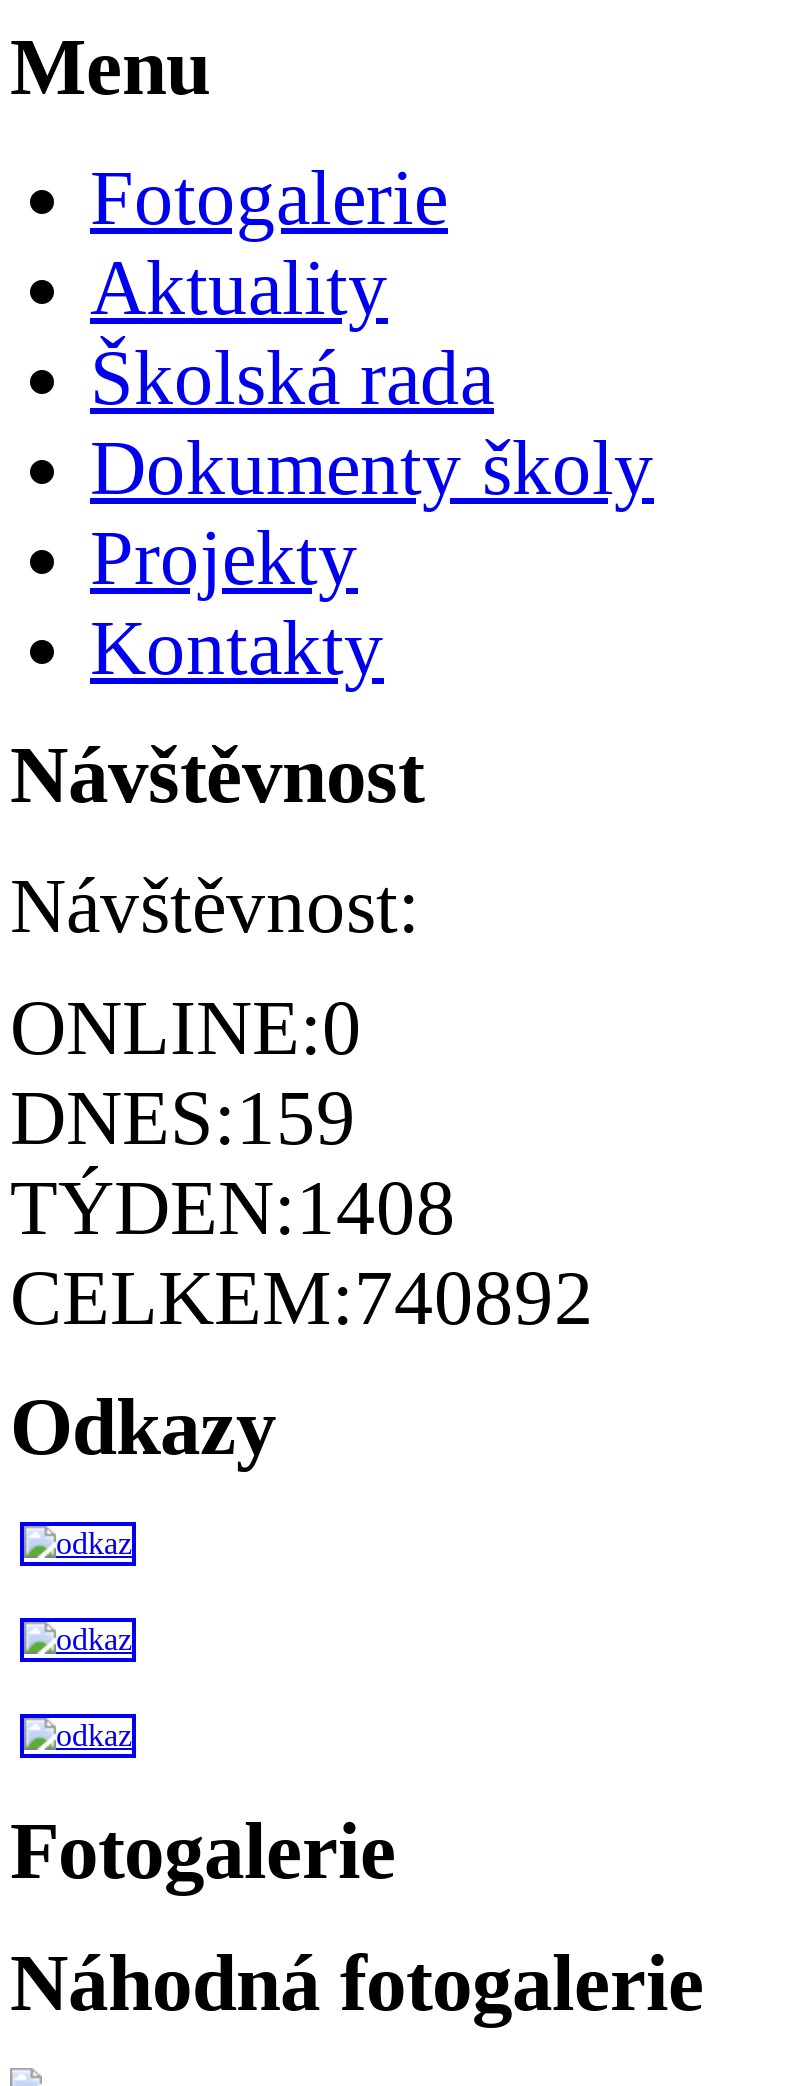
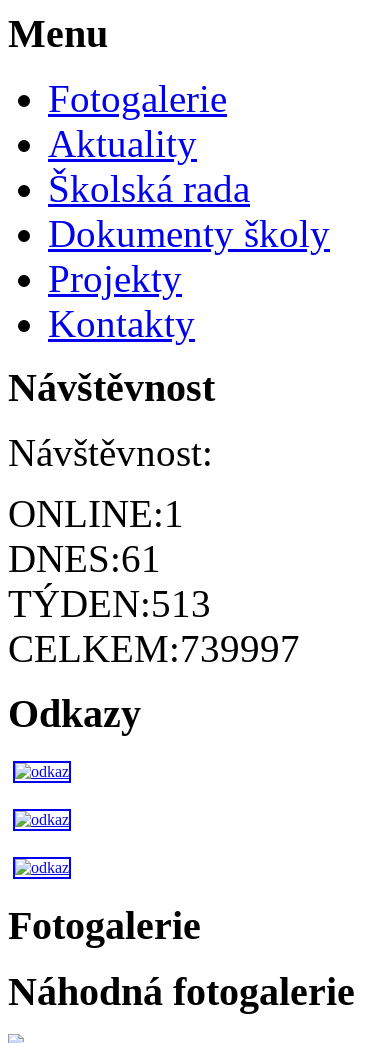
[10,984,362,1070] ONLINE:0 -> [8,492,184,535] ONLINE:1
[10,1074,356,1160] DNES:159 -> [8,537,161,580] DNES:61
[10,1164,456,1250] TÝDEN:1408 -> [8,582,211,625] TÝDEN:513
[10,1254,594,1340] CELKEM:740892 -> [8,627,300,670] CELKEM:739997

